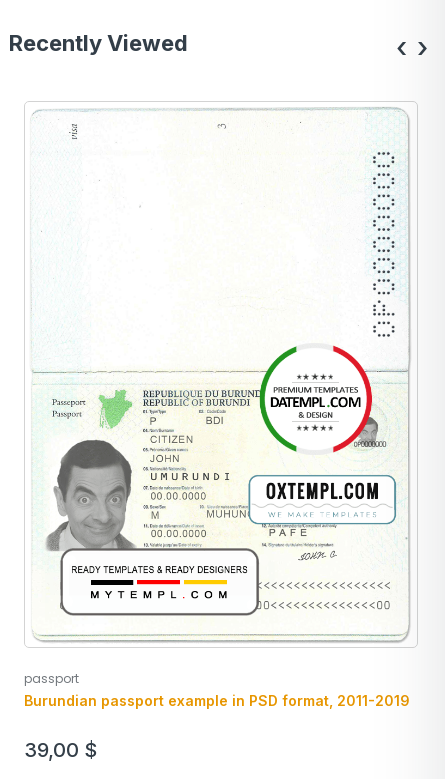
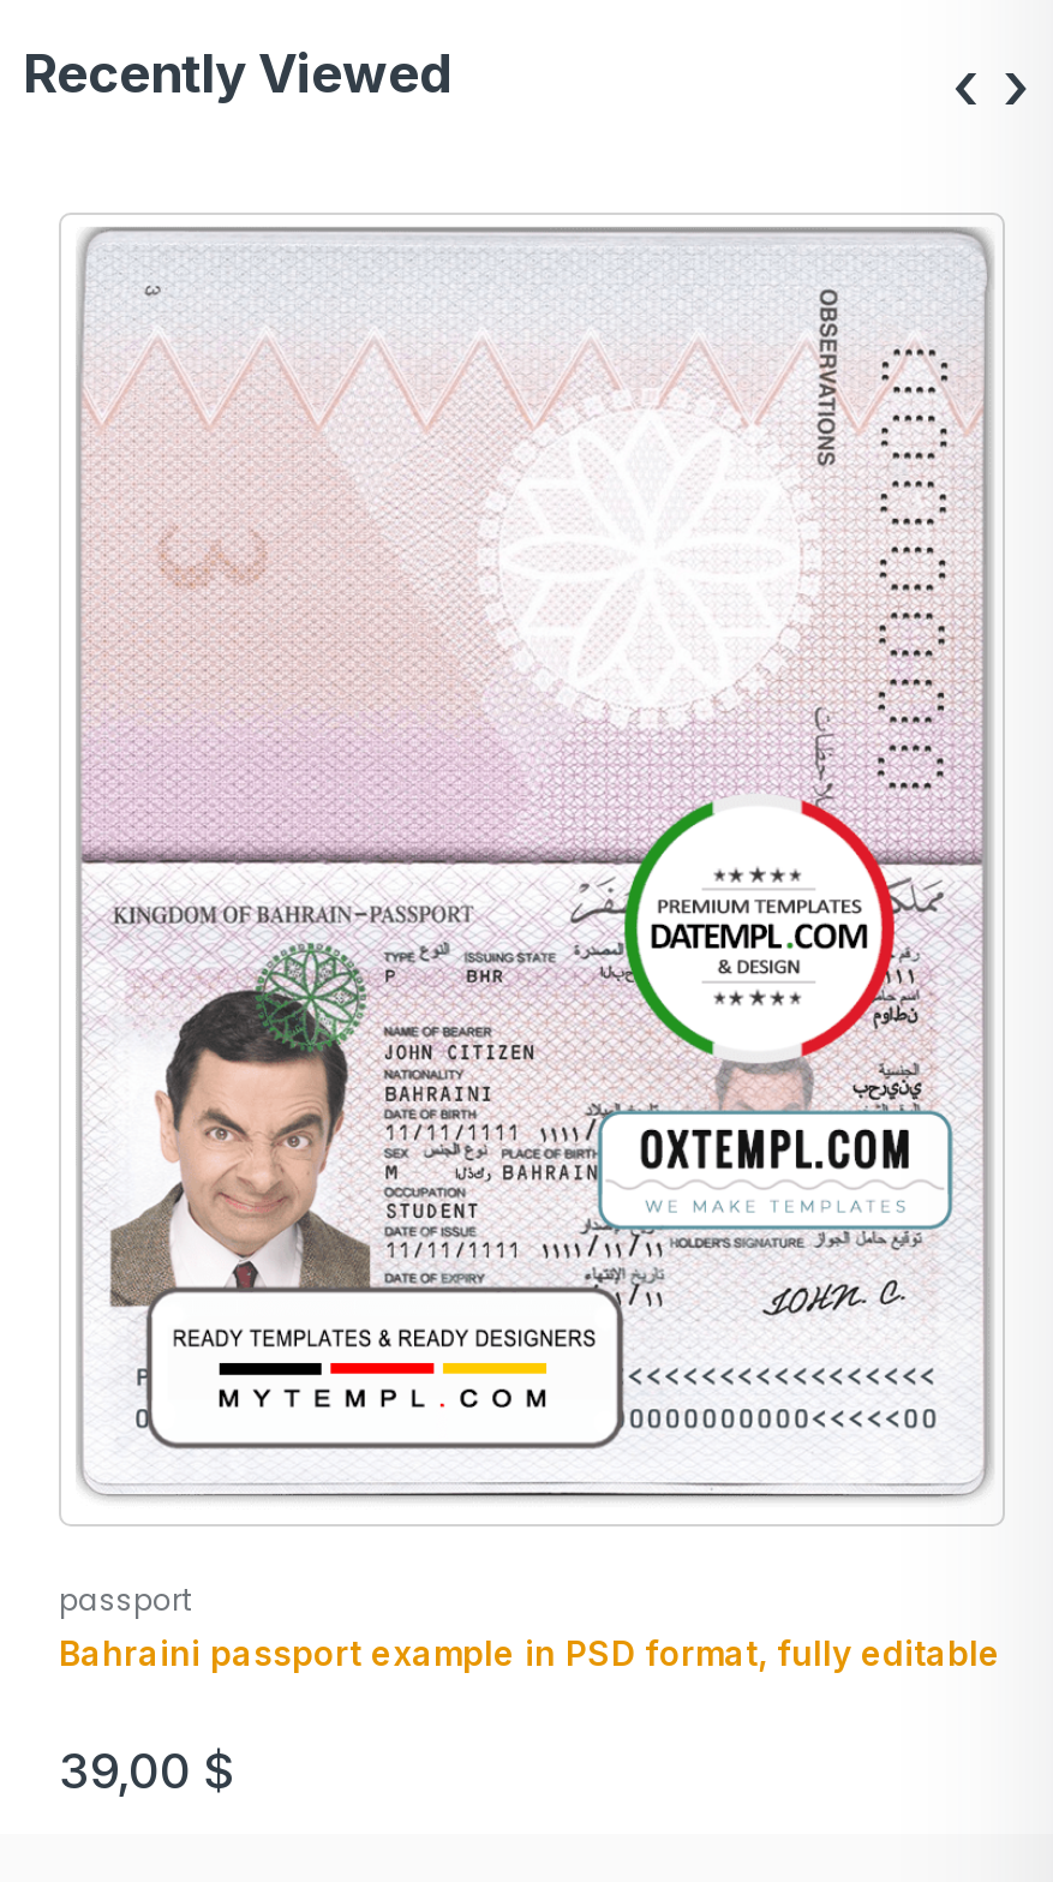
[32,107,413,643] [image] -> [76,225,995,1512] [image]
[24,692,410,709] Burundian passport example in PSD format, 2011-2019 -> [59,1632,1000,1673] Bahraini passport example in PSD format, fully editable

